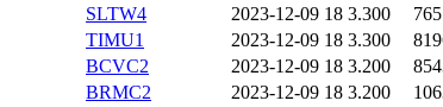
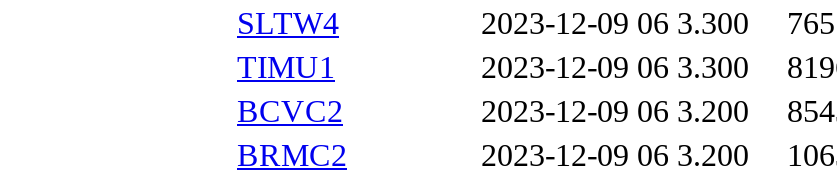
[231,4,391,24] 2023-12-09 18 3.300 -> [481,7,749,41] 2023-12-09 06 3.300
[231,30,391,50] 2023-12-09 18 3.300 -> [481,51,749,85] 2023-12-09 06 3.300
[231,56,391,77] 2023-12-09 18 3.200 -> [481,95,749,129] 2023-12-09 06 3.200
[231,83,391,103] 2023-12-09 18 3.200 -> [481,139,749,173] 2023-12-09 06 3.200

